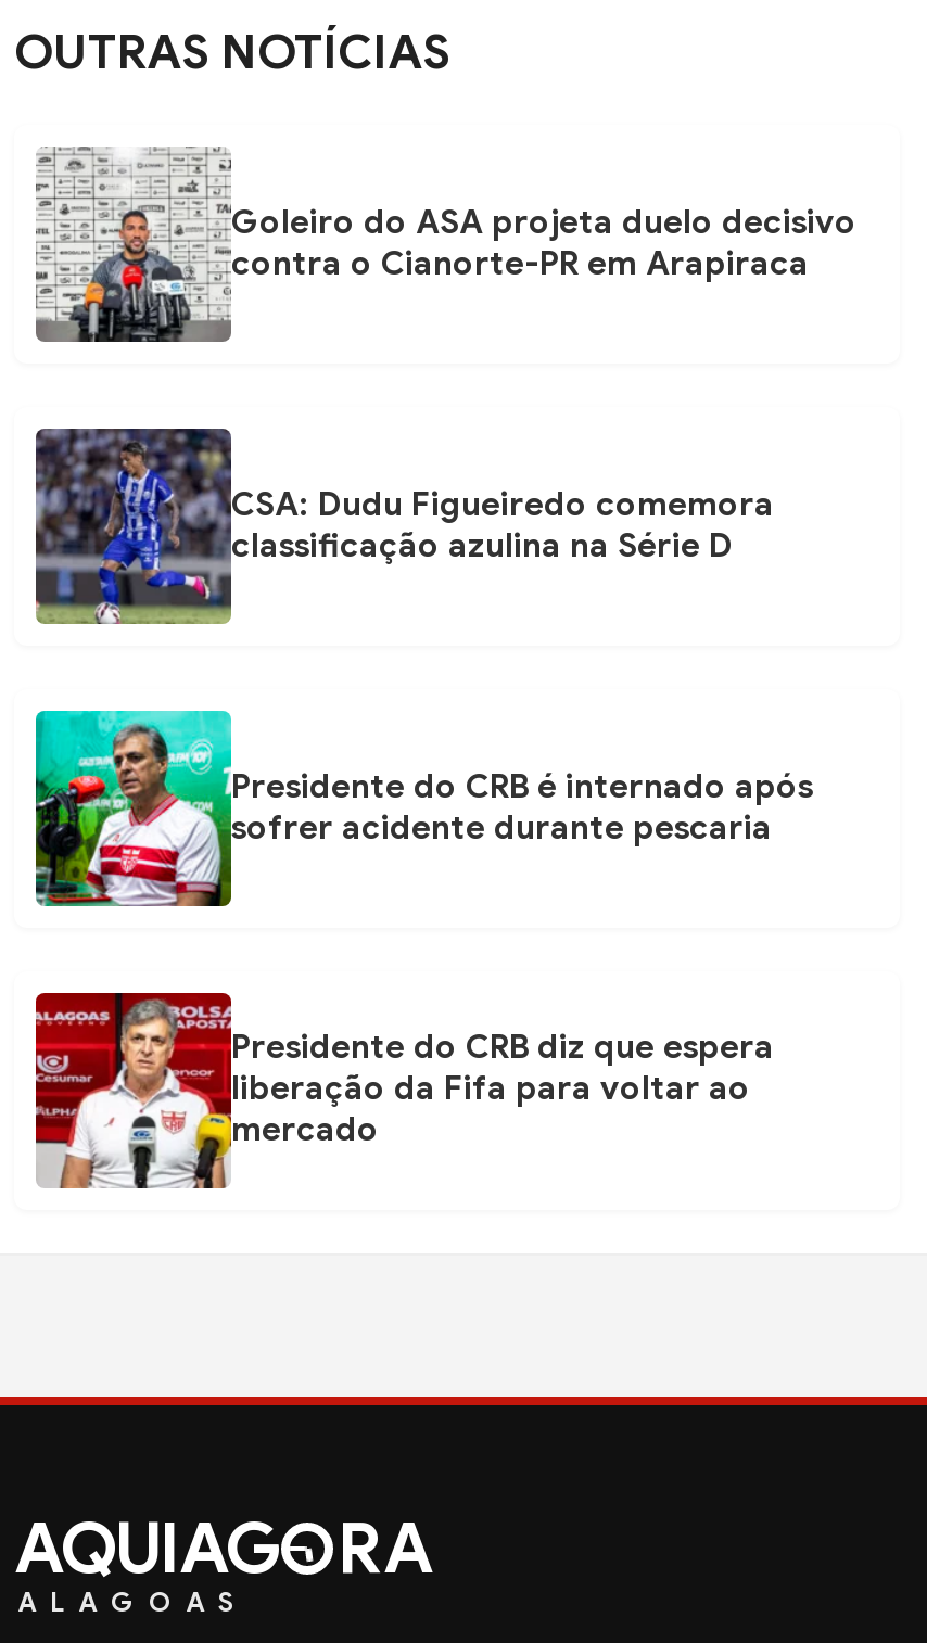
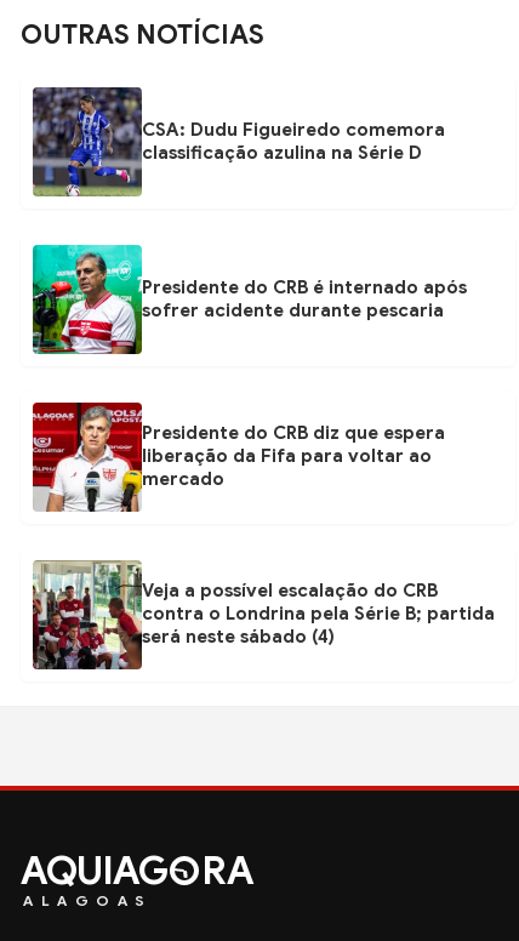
[36,147,856,344] [image] | Goleiro do ASA projeta duelo decisivo | contra o Cianorte-PR em Arapiraca -> none
moved [31,424,813,1150] -> [30,85,467,490]: [image] | CSA: Dudu Figueiredo comemora | classificação azulina na Série D | Presidente do CRB é internado após | sofrer acidente durante pescaria | Presidente do CRB diz que espera | liberação da Fifa para voltar ao | mercado
none -> [32,560,495,671] [image] | Veja a possível escalação do CRB | contra o Londrina pela Série B; partida | será neste sábado (4)

